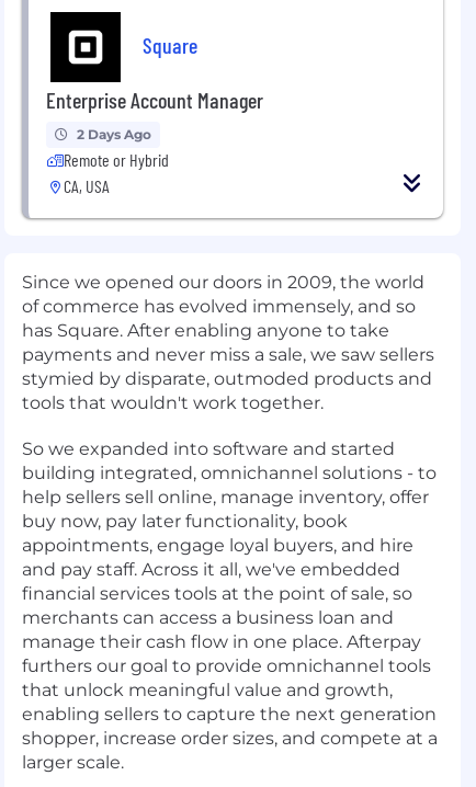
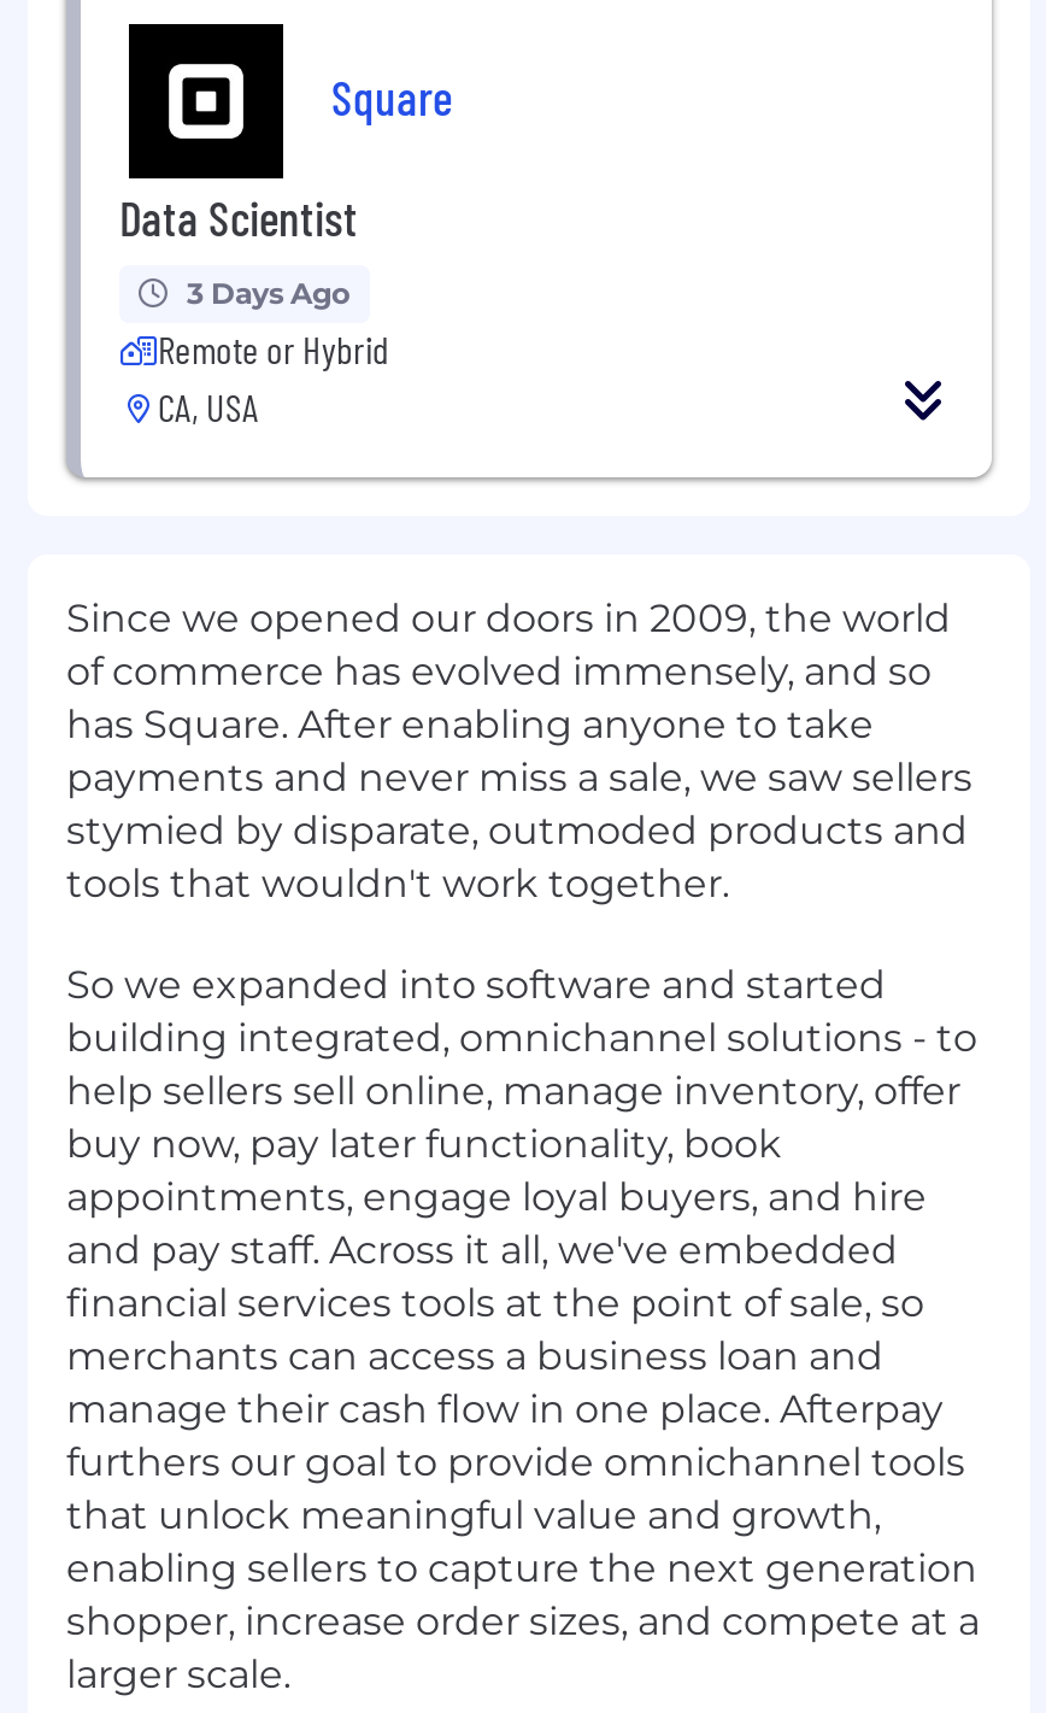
[46,86,263,112] Enterprise Account Manager -> [119,187,358,245] Data Scientist
[77,126,151,142] 2 Days Ago -> [187,274,351,310] 3 Days Ago

